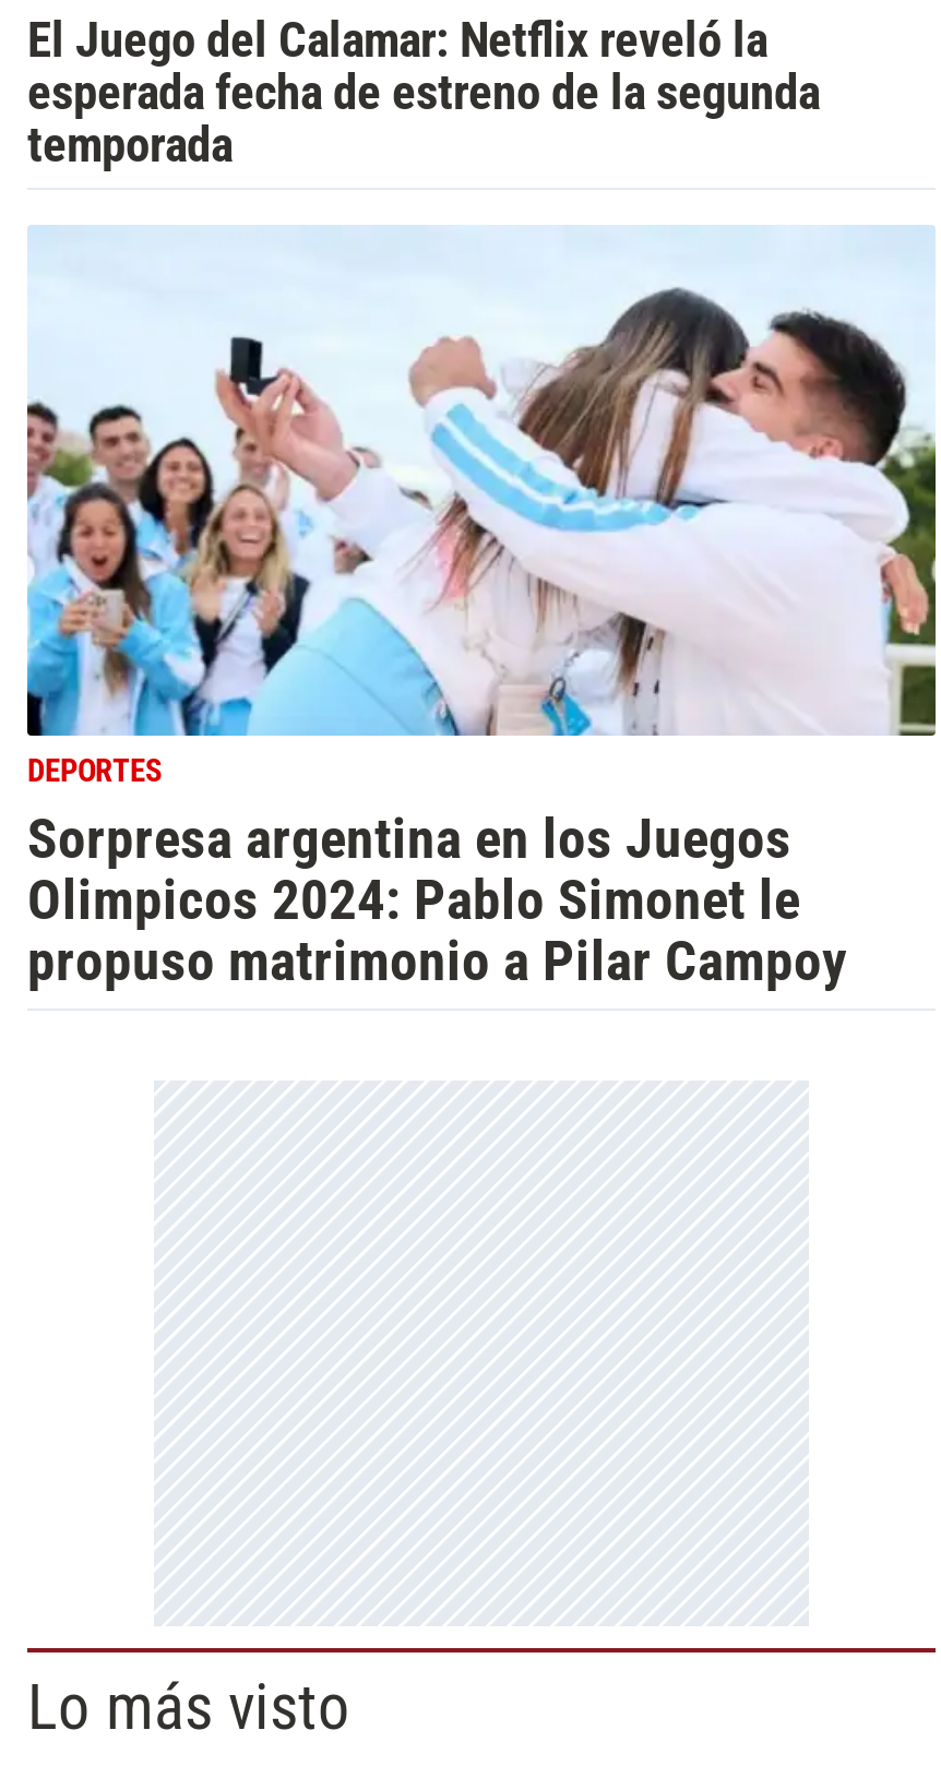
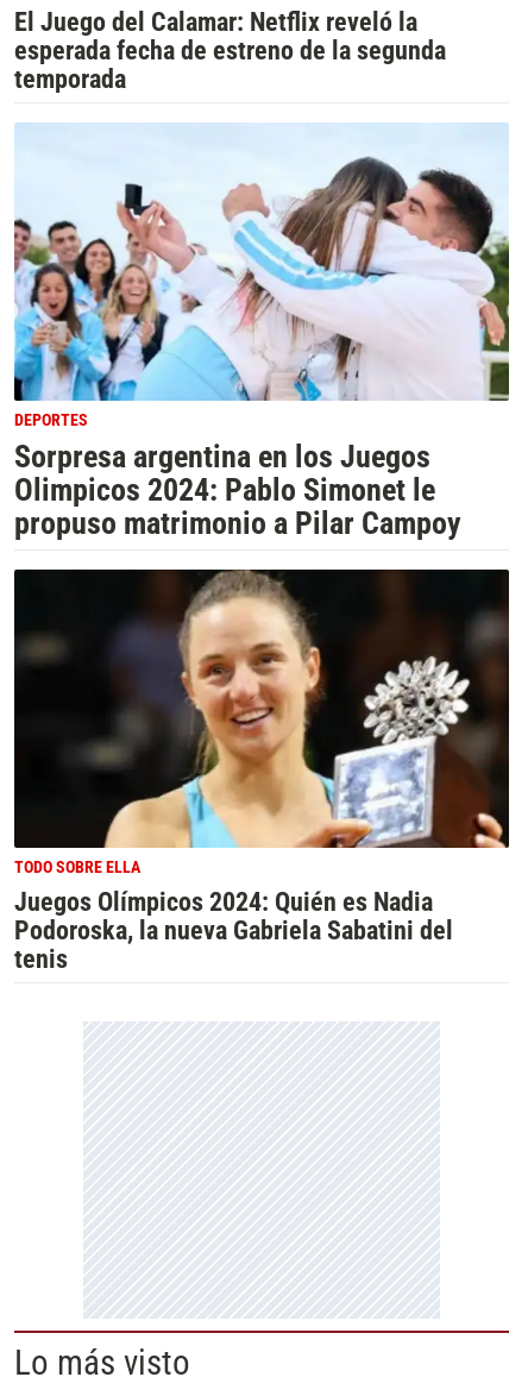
none -> [13,568,510,974] [image] | TODO SOBRE ELLA | Juegos Olímpicos 2024: Quién es Nadia | Podoroska, la nueva Gabriela Sabatini del | tenis

